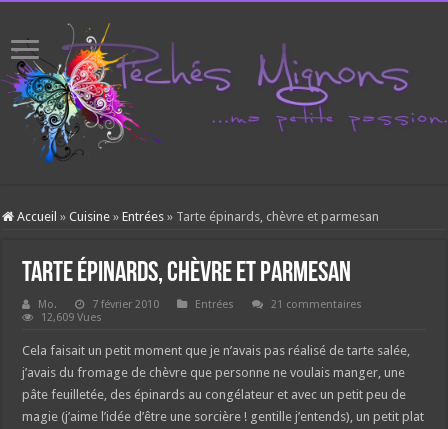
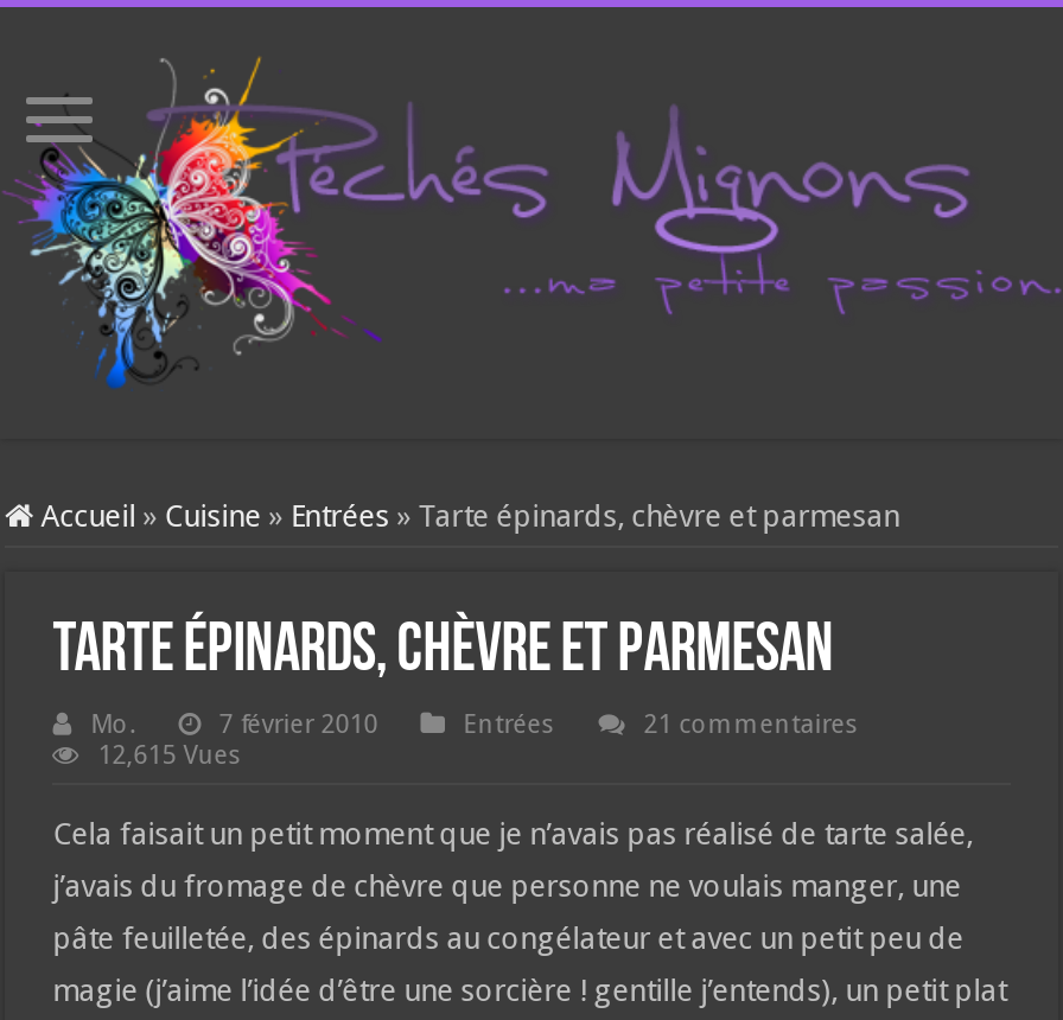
[41,311,102,324] 12,609 Vues -> [98,741,242,772] 12,615 Vues

